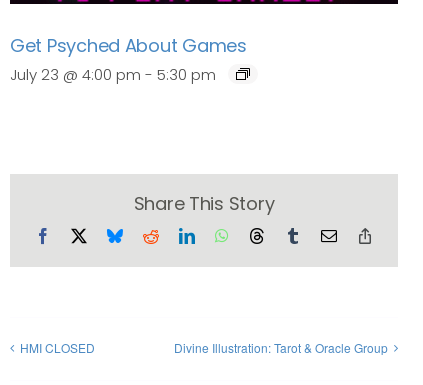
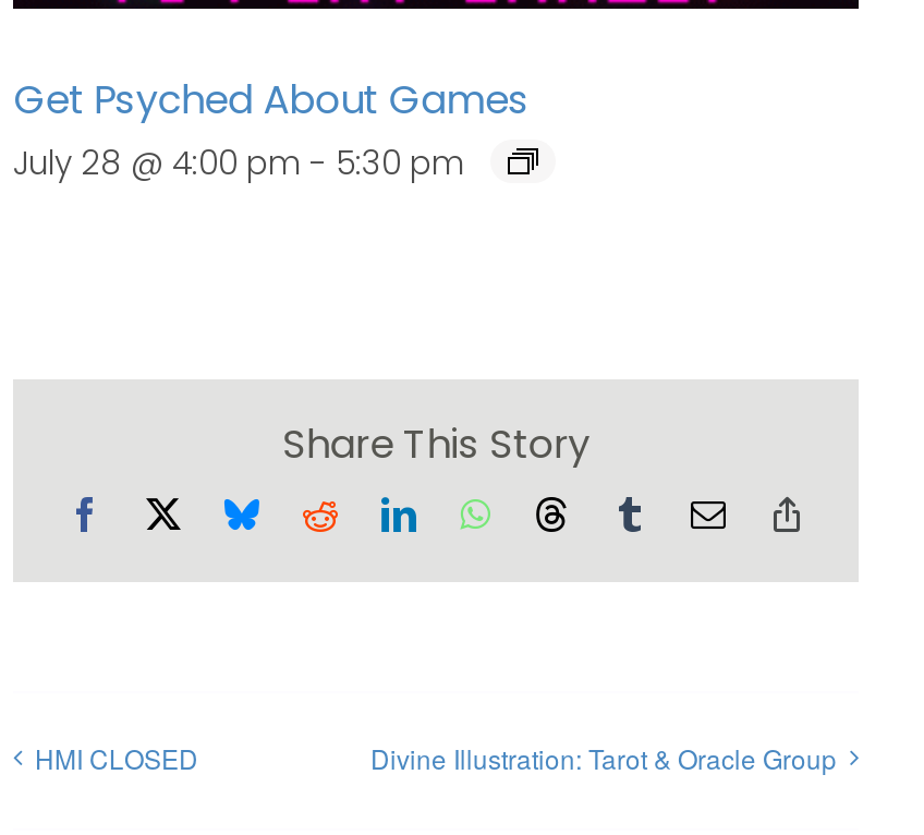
[10,64,216,85] July 23 @ 4:00 pm - 5:30 pm -> [13,140,464,185] July 28 @ 4:00 pm - 5:30 pm

